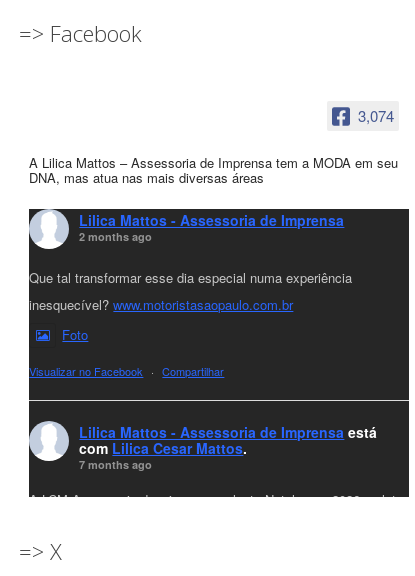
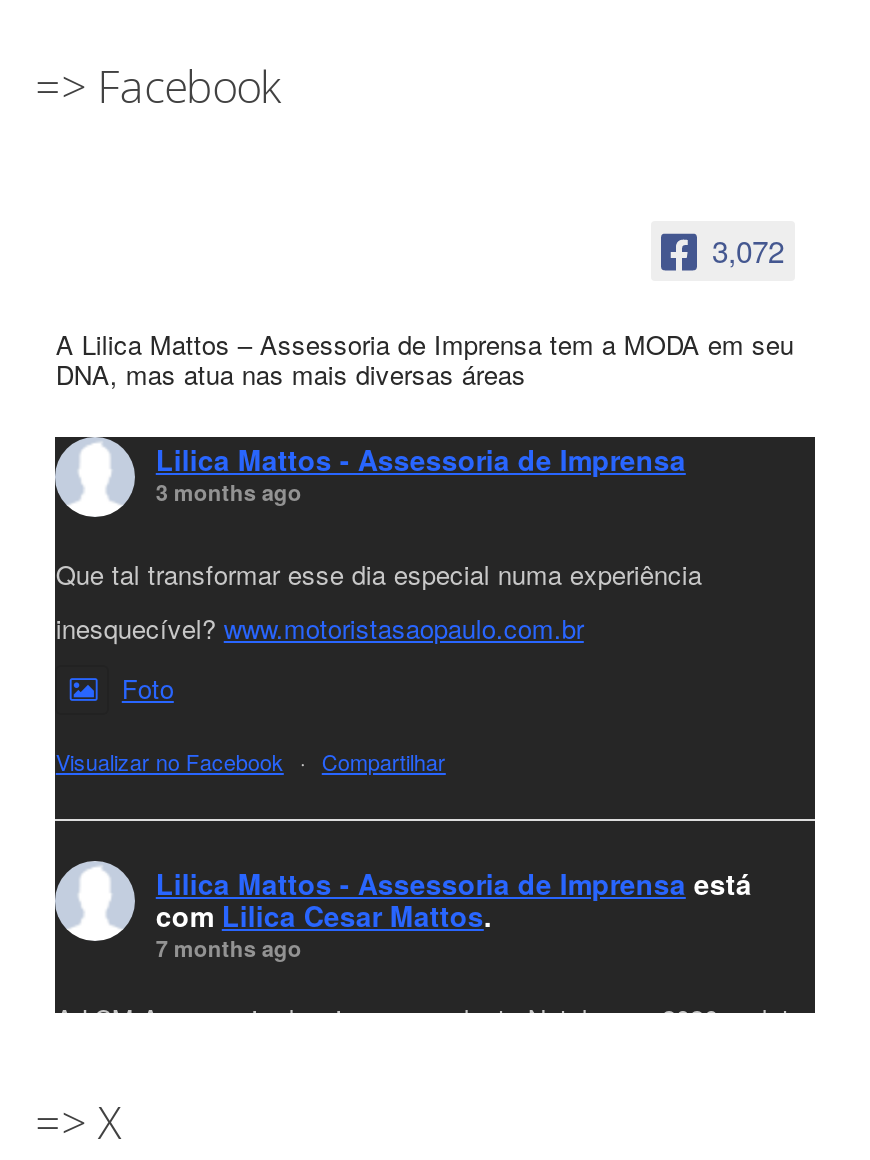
[357,105,393,126] 3,074 -> [712,229,784,271] 3,072
[79,229,152,244] 2 months ago -> [156,476,302,506] 3 months ago

